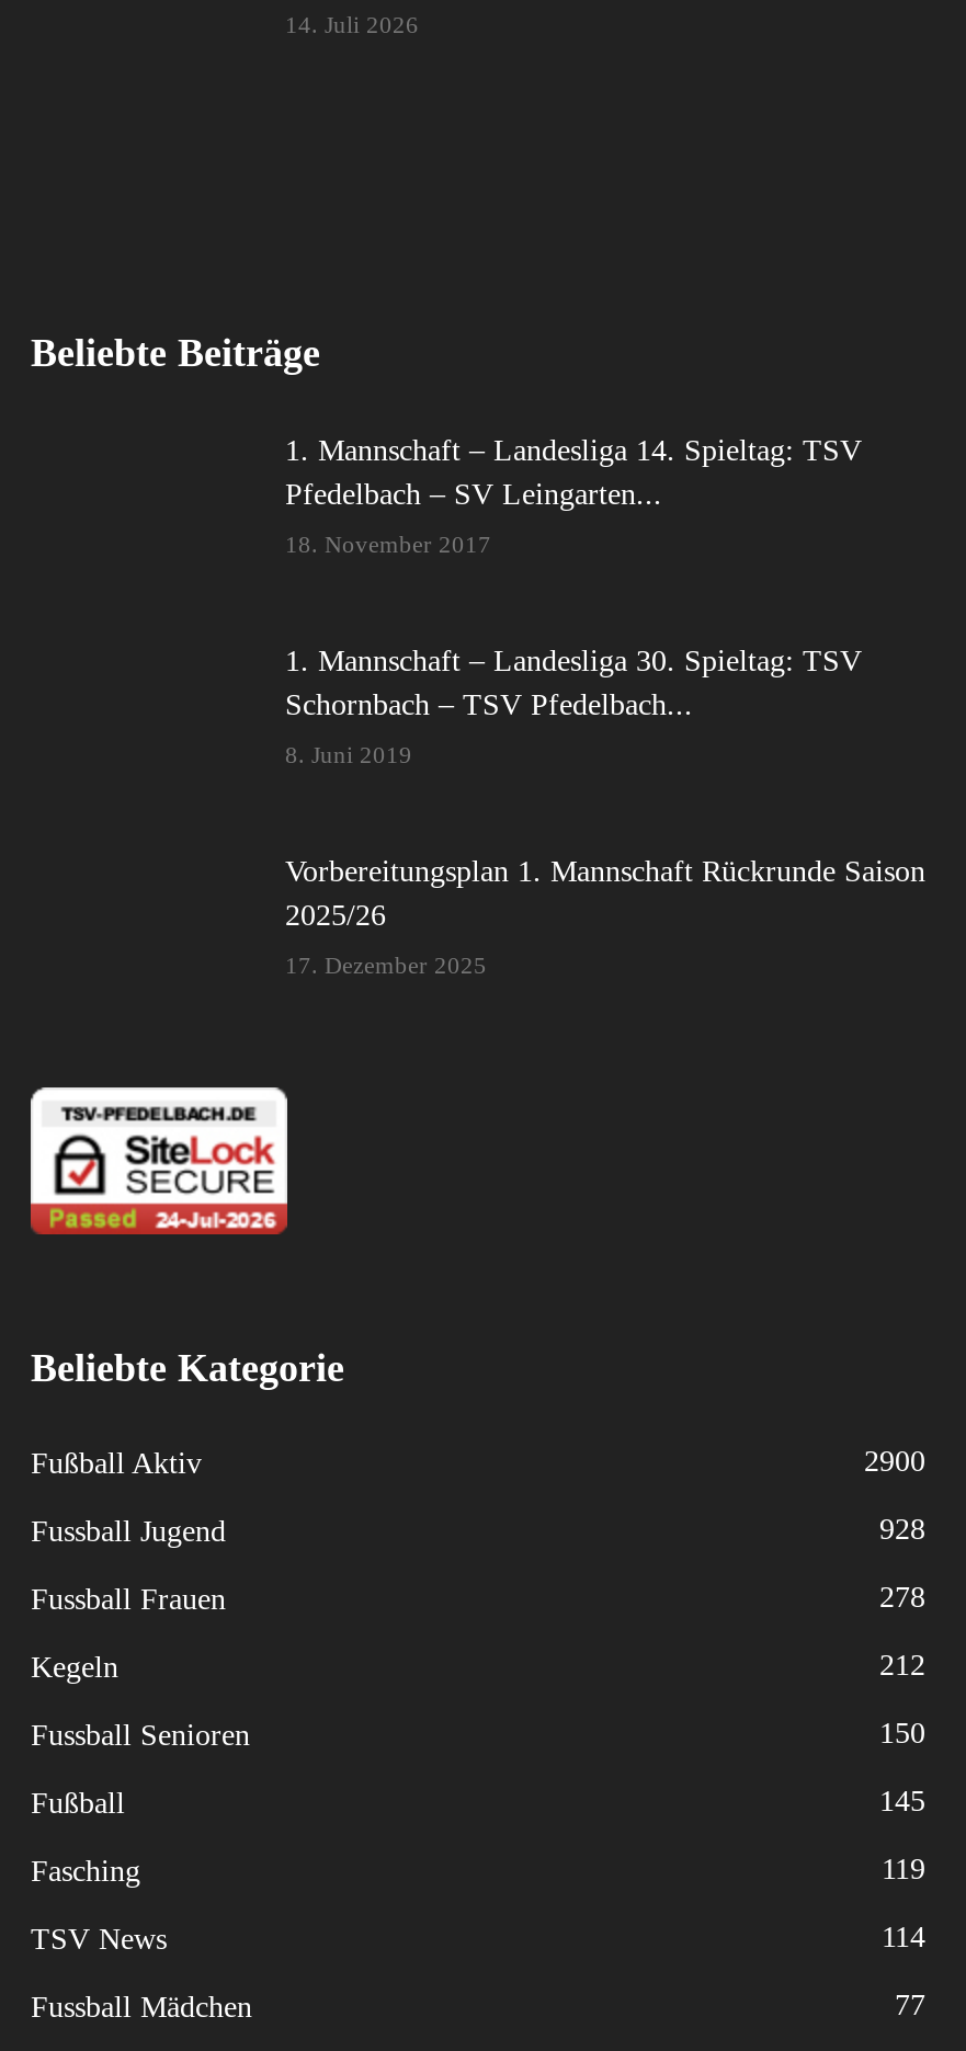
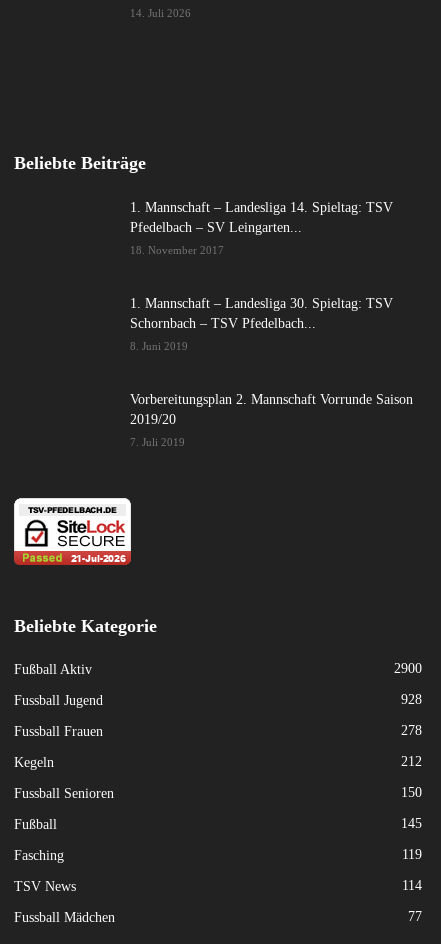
[285,855,925,932] Vorbereitungsplan 1. Mannschaft Rückrunde Saison | 2025/26 -> [130,392,413,427] Vorbereitungsplan 2. Mannschaft Vorrunde Saison | 2019/20
[285,952,487,978] 17. Dezember 2025 -> [130,436,185,448] 7. Juli 2019

